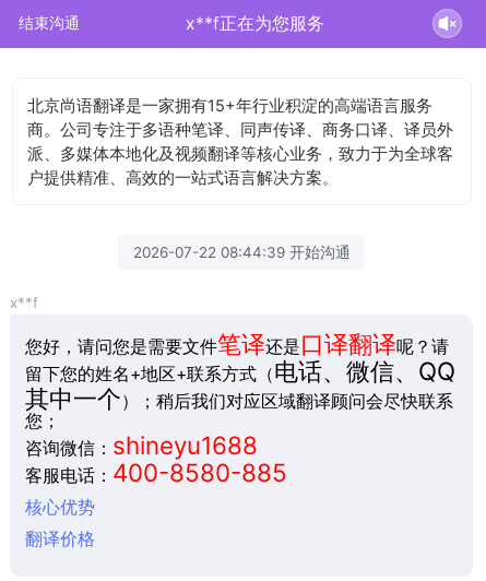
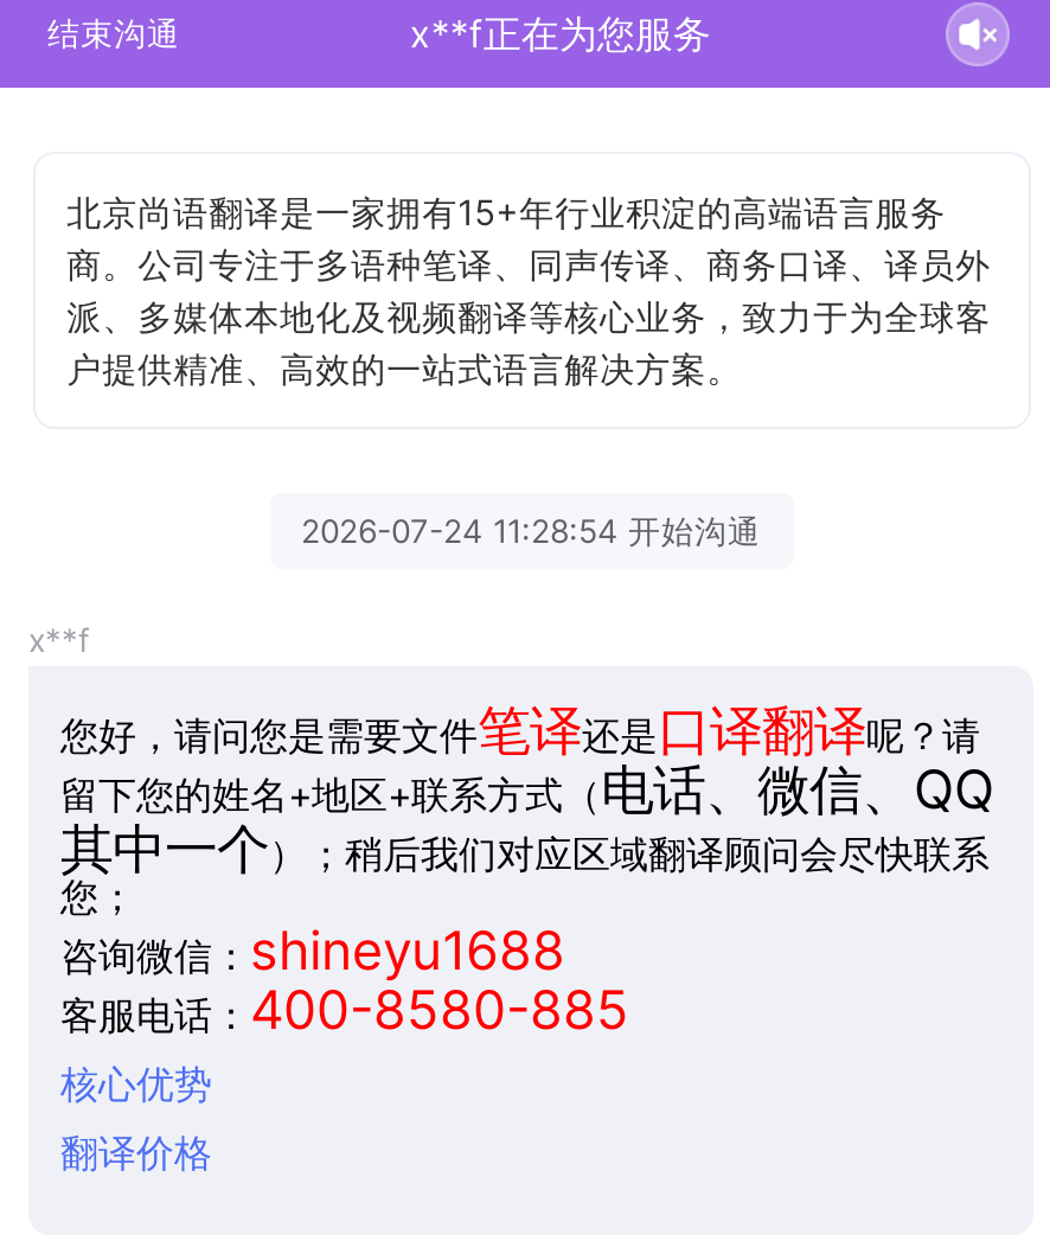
[133,243,350,261] 2026-07-22 08:44:39 开始沟通 -> [301,512,761,550] 2026-07-24 11:28:54 开始沟通

